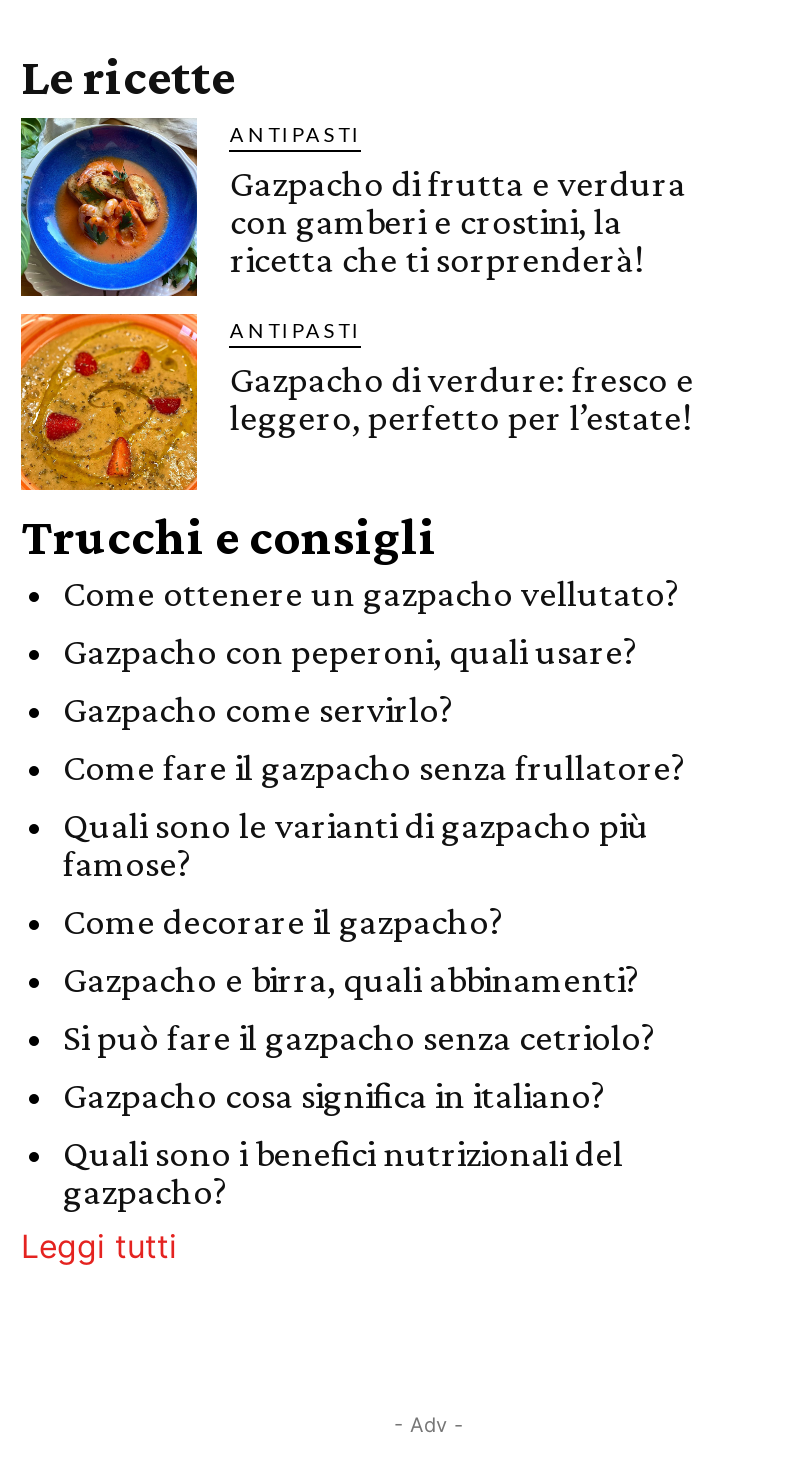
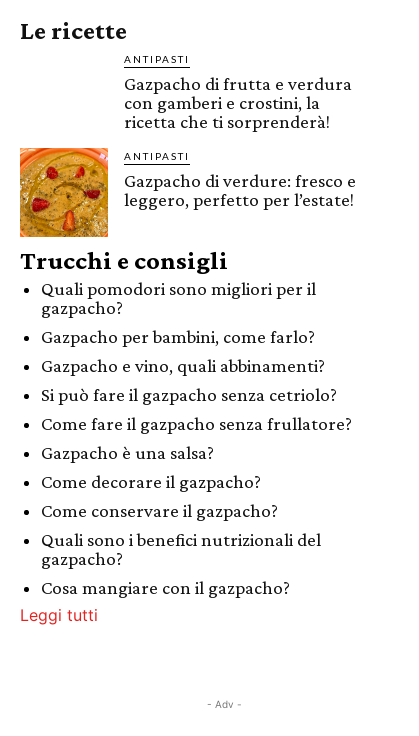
[19,116,199,298] [image] -> none
[63,572,679,1000] Come ottenere un gazpacho vellutato? | Gazpacho con peperoni, quali usare? | Gazpacho come servirlo? | Quali sono le varianti di gazpacho più | famose? | Gazpacho e birra, quali abbinamenti? -> [41,278,325,376] Quali pomodori sono migliori per il | gazpacho? | Gazpacho per bambini, come farlo? | Gazpacho e vino, quali abbinamenti?
moved [63,746,685,788] -> [41,413,352,434]: Come fare il gazpacho senza frullatore?
moved [63,900,503,942] -> [41,471,261,492]: Come decorare il gazpacho?
moved [63,1016,655,1058] -> [41,384,337,405]: Si può fare il gazpacho senza cetriolo?
[63,1074,605,1116] Gazpacho cosa significa in italiano? -> [41,442,278,521] Gazpacho è una salsa? | Come conservare il gazpacho?
moved [63,1132,623,1212] -> [41,529,321,569]: Quali sono i benefici nutrizionali del | gazpacho?
none -> [41,577,290,598] Cosa mangiare con il gazpacho?

